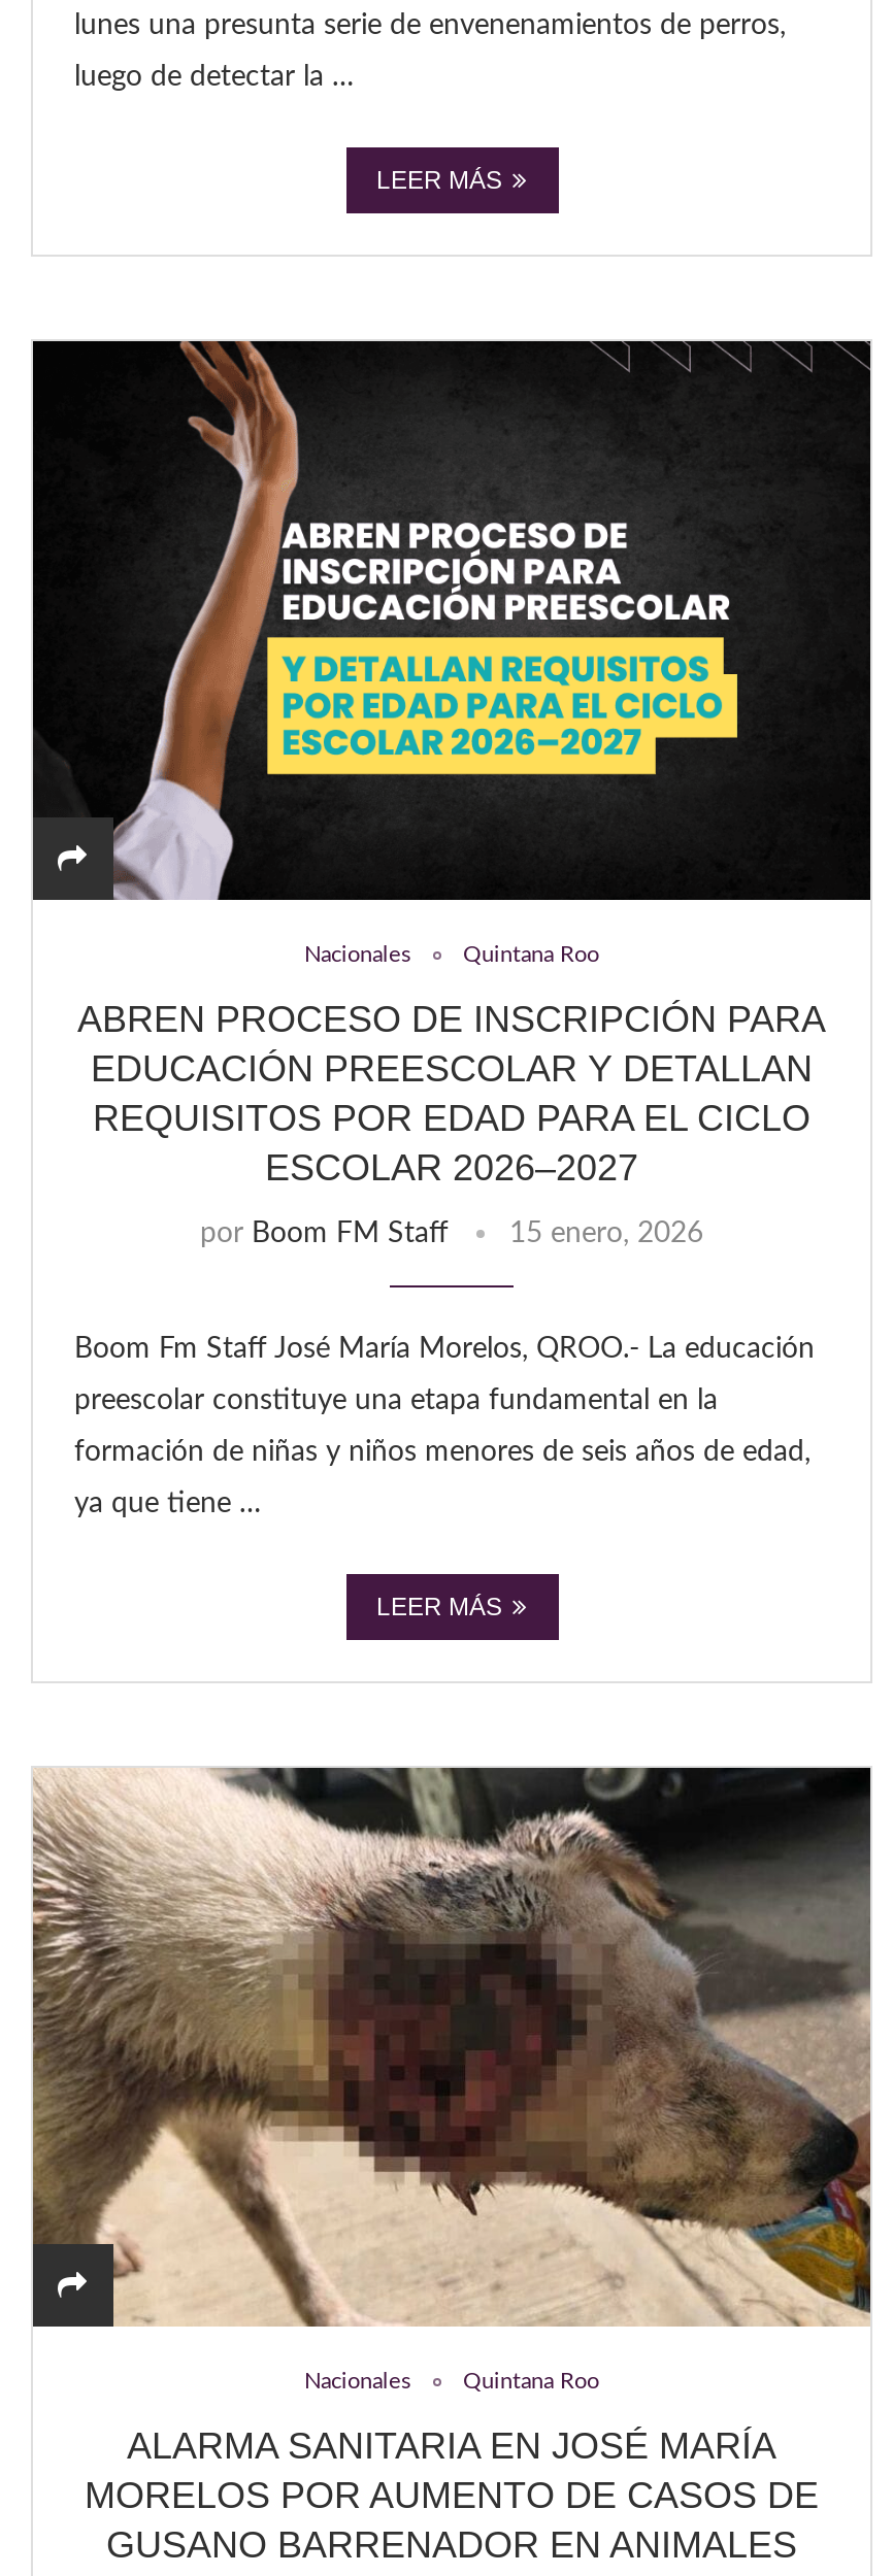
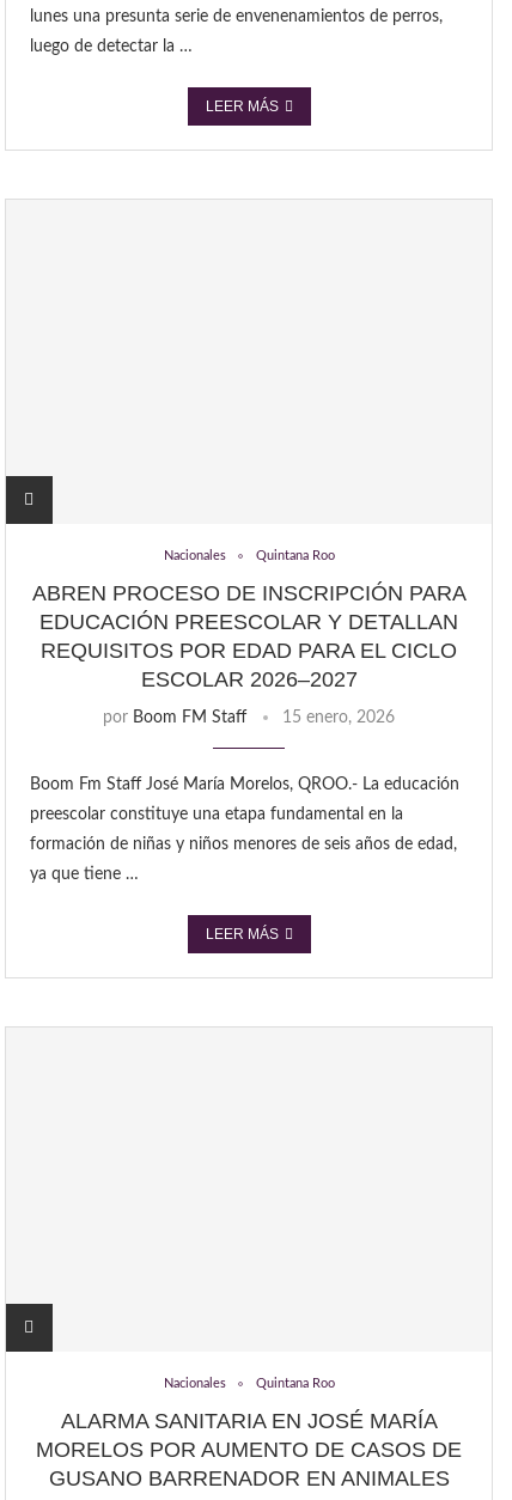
[31,339,872,902] [image] -> none
[31,1766,872,2329] [image] -> none

